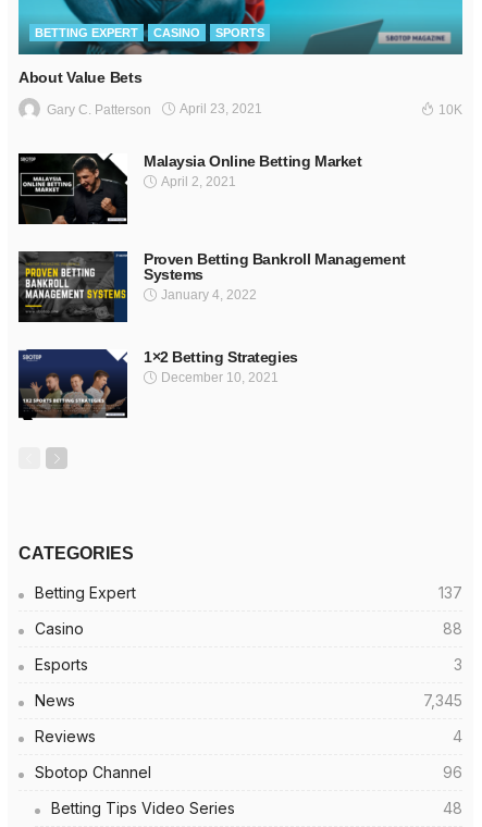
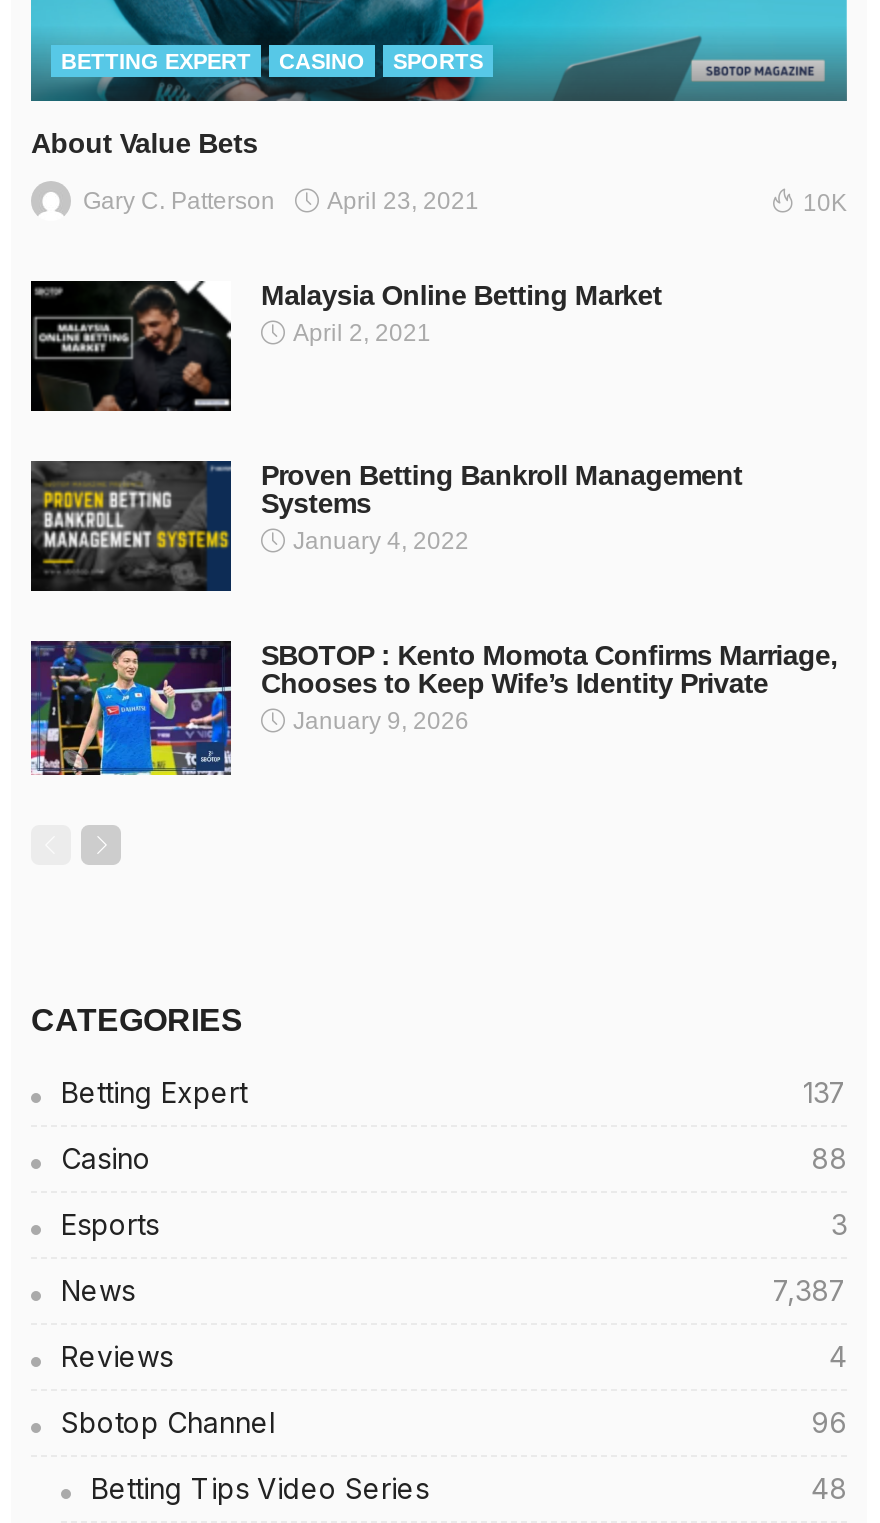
[17,348,298,421] [image] | 1×2 Betting Strategies | December 10, 2021 -> [29,638,837,778] [image] | SBOTOP : Kento Momota Confirms Marriage, | Chooses to Keep Wife’s Identity Private | January 9, 2026
[423,691,462,709] 7,345 -> [773,1272,847,1306] 7,387

